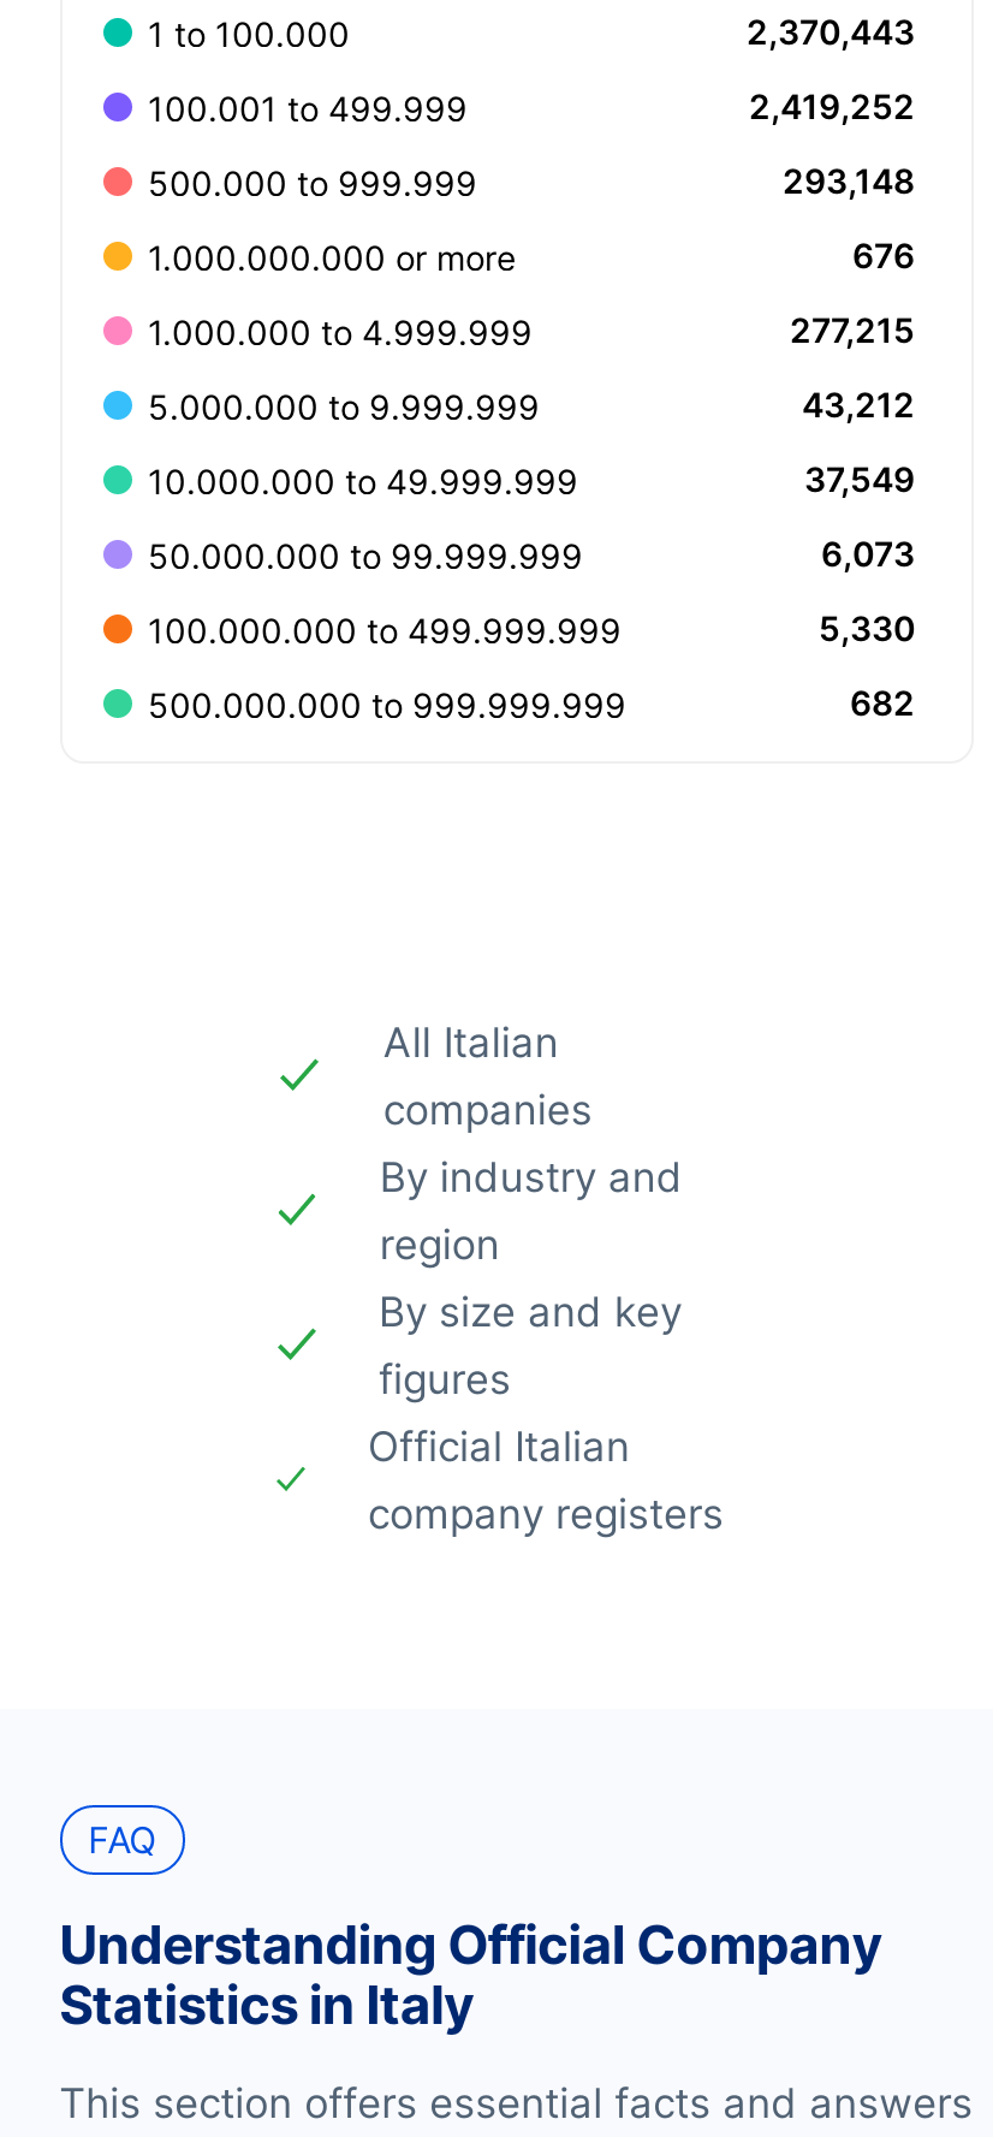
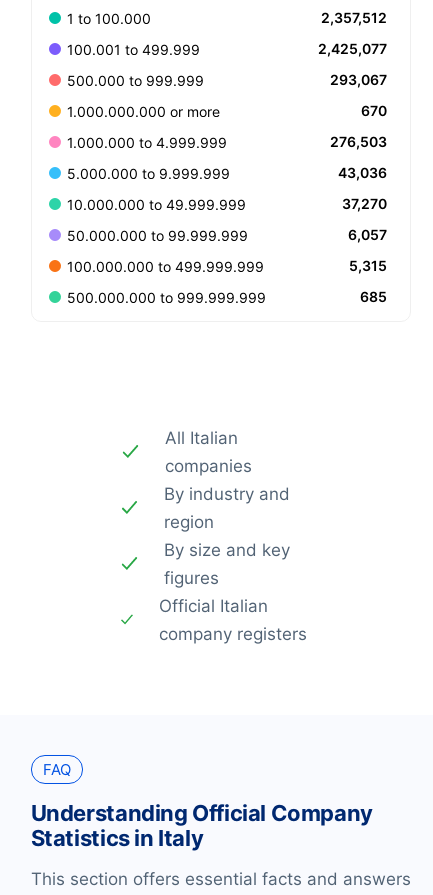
[747,12,915,52] 2,370,443 -> [320,9,386,26] 2,357,512
[749,86,915,127] 2,419,252 -> [317,40,386,57] 2,425,077
[783,161,915,202] 293,148 -> [329,71,386,88] 293,067
[852,235,915,276] 676 -> [360,102,386,119] 670
[790,310,915,351] 277,215 -> [329,133,386,150] 276,503
[802,384,915,425] 43,212 -> [337,164,386,181] 43,036
[804,459,915,500] 37,549 -> [341,195,386,212] 37,270
[821,533,915,574] 6,073 -> [347,226,386,243] 6,057
[819,608,915,649] 5,330 -> [348,257,386,274] 5,315
[850,683,915,723] 682 -> [359,288,386,305] 685

